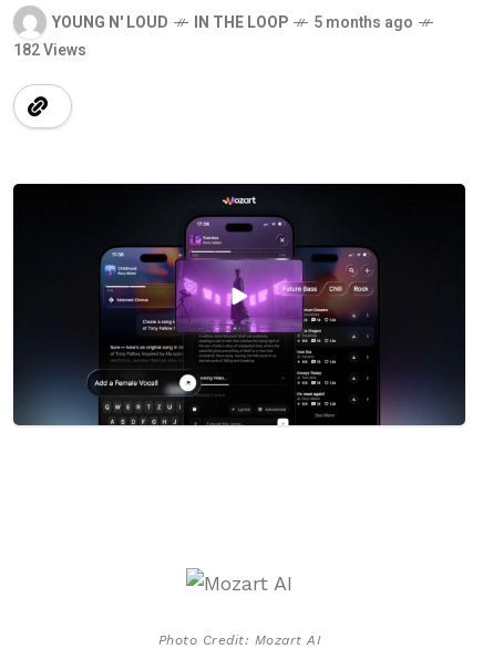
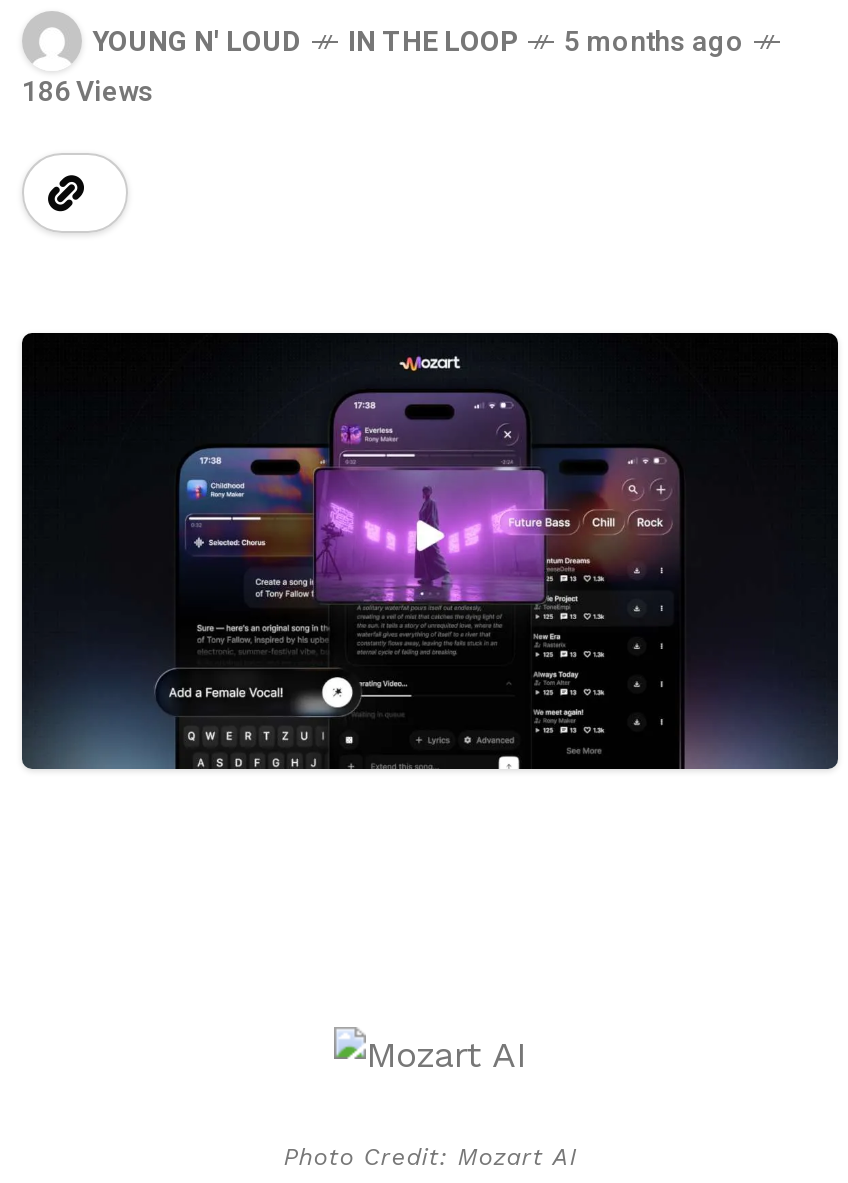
[13,39,86,62] 182 Views -> [22,71,154,113] 186 Views

